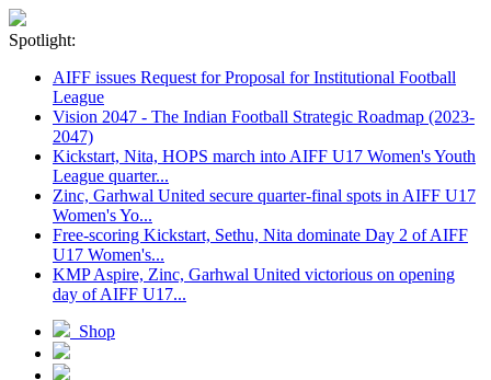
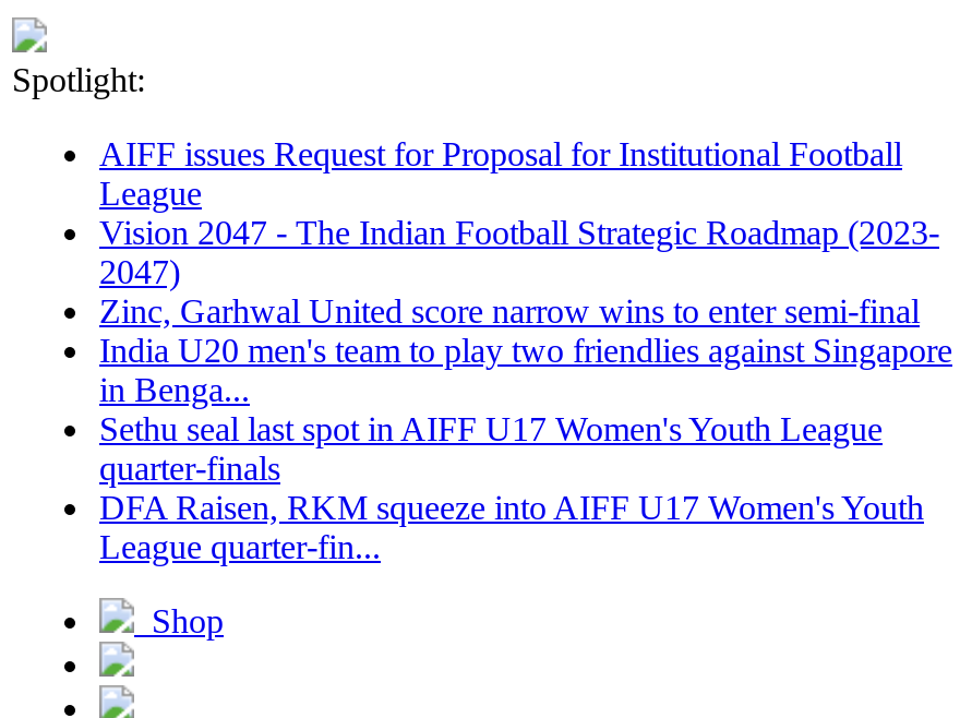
[53,147,476,303] Kickstart, Nita, HOPS march into AIFF U17 Women's Youth | League quarter... | Zinc, Garhwal United secure quarter-final spots in AIFF U17 | Women's Yo... | Free-scoring Kickstart, Sethu, Nita dominate Day 2 of AIFF | U17 Women's... | KMP Aspire, Zinc, Garhwal United victorious on opening | day of AIFF U17... -> [99,292,952,565] Zinc, Garhwal United score narrow wins to enter semi-final | India U20 men's team to play two friendlies against Singapore | in Benga... | Sethu seal last spot in AIFF U17 Women's Youth League | quarter-finals | DFA Raisen, RKM squeeze into AIFF U17 Women's Youth | League quarter-fin...

